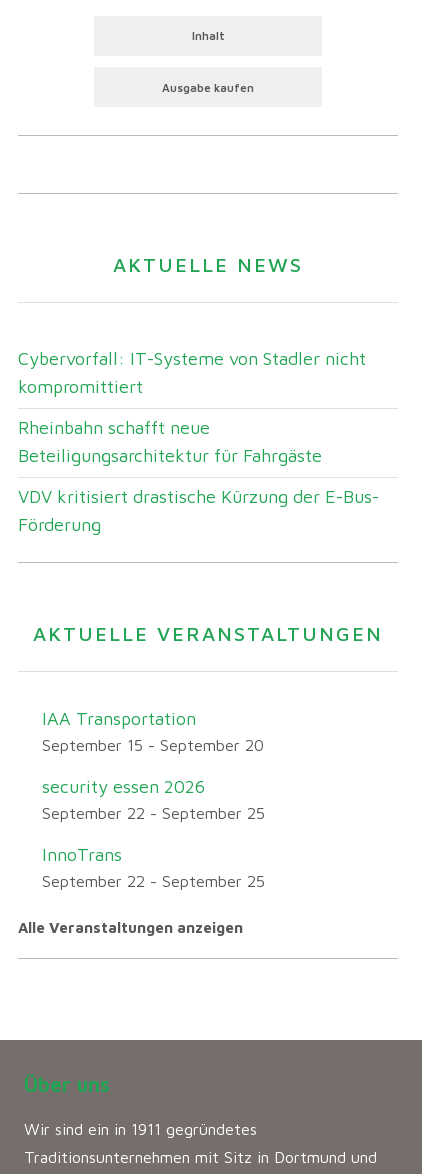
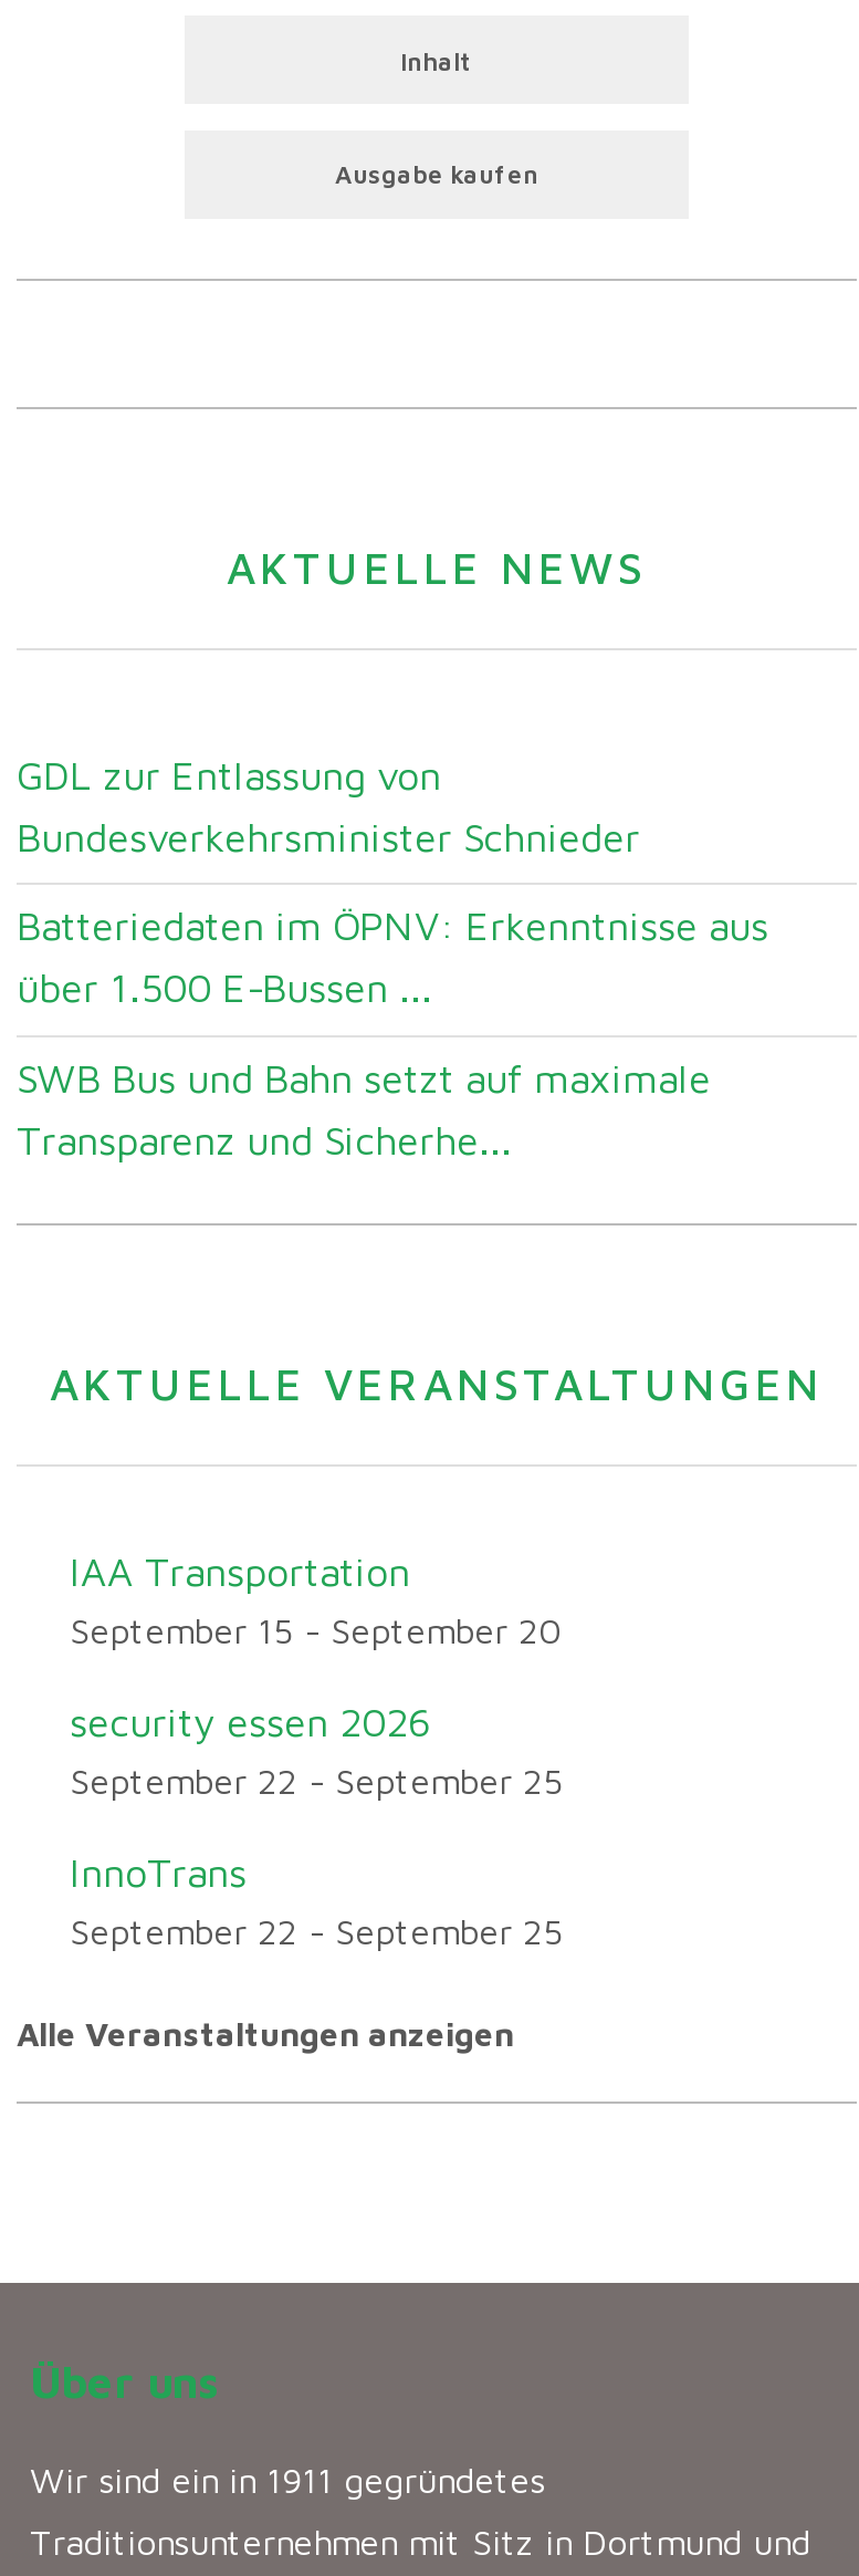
[18,348,366,397] Cybervorfall: IT-Systeme von Stadler nicht | kompromittiert -> [17,751,640,860] GDL zur Entlassung von | Bundesverkehrsminister Schnieder
[18,417,322,466] Rheinbahn schafft neue | Beteiligungsarchitektur für Fahrgäste -> [17,903,768,1012] Batteriedaten im ÖPNV: Erkenntnisse aus | über 1.500 E-Bussen ...
[18,486,379,535] VDV kritisiert drastische Kürzung der E-Bus- | Förderung -> [17,1056,711,1164] SWB Bus und Bahn setzt auf maximale | Transparenz und Sicherhe...

